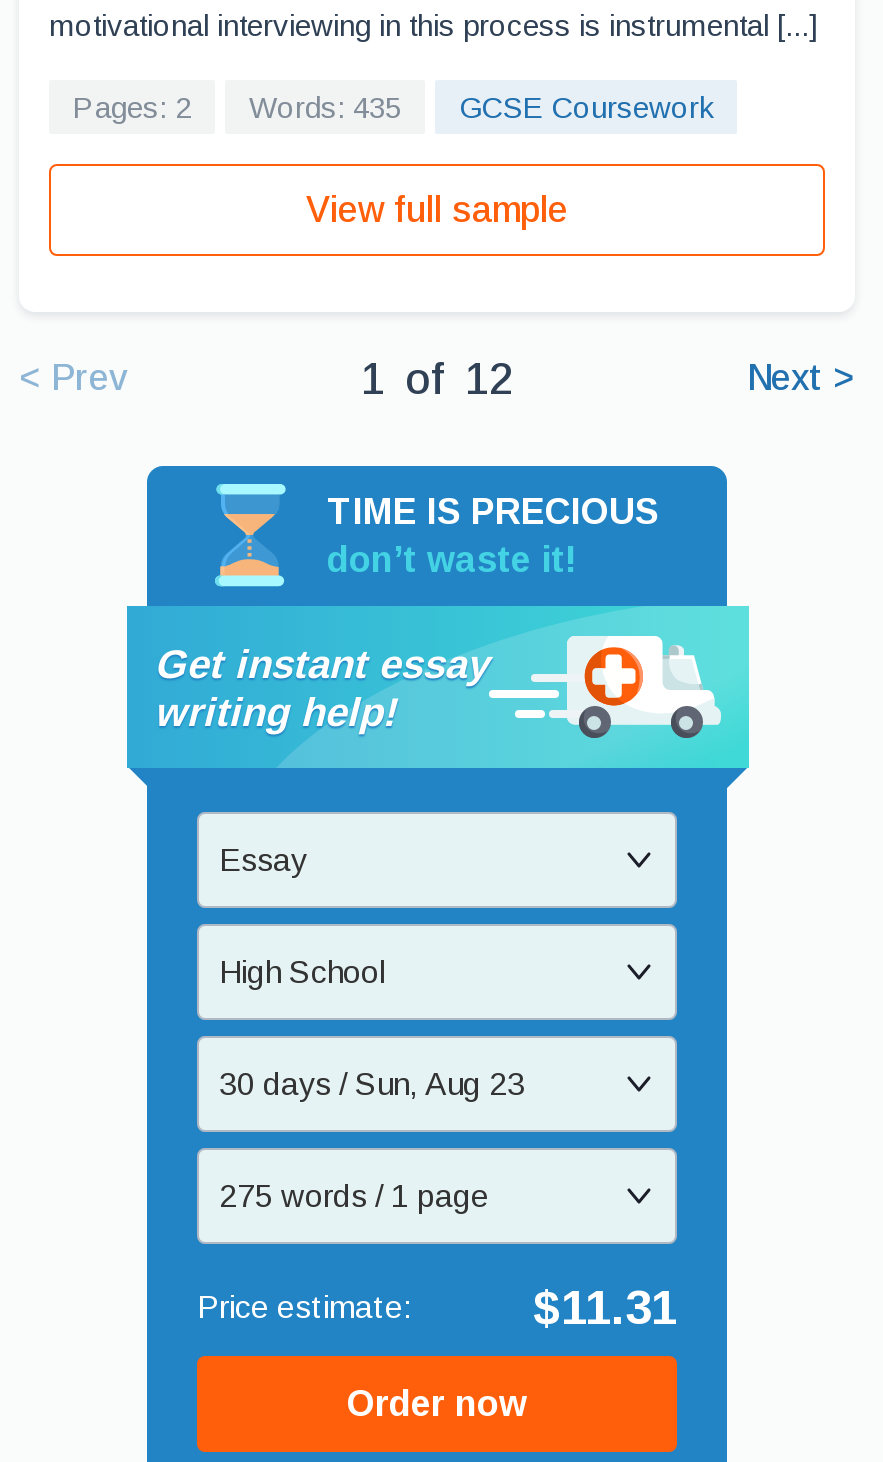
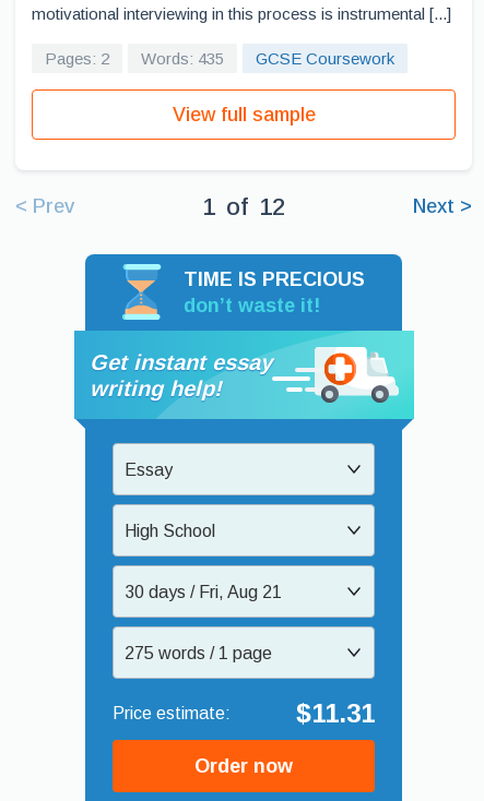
[219,1067,525,1101] 30 days / Sun, Aug 23 -> [125,582,282,601] 30 days / Fri, Aug 21

